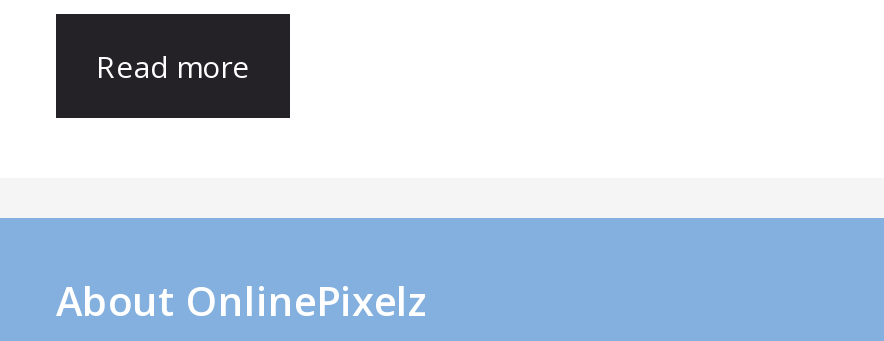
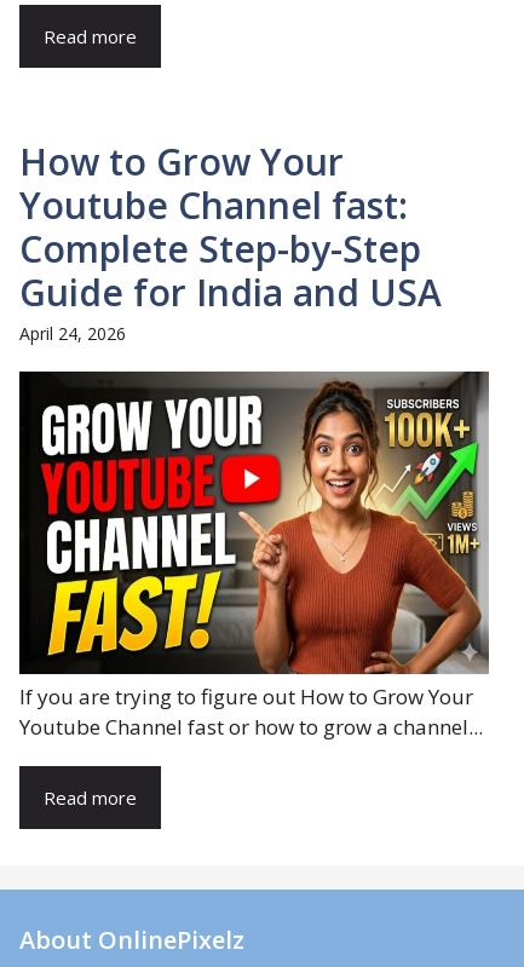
none -> [18,370,490,810] [image] | If you are trying to figure out How to Grow Your | Youtube Channel fast or how to grow a channel... | Read more
none -> [19,137,442,345] How to Grow Your | Youtube Channel fast: | Complete Step-by-Step | Guide for India and USA | April 24, 2026

